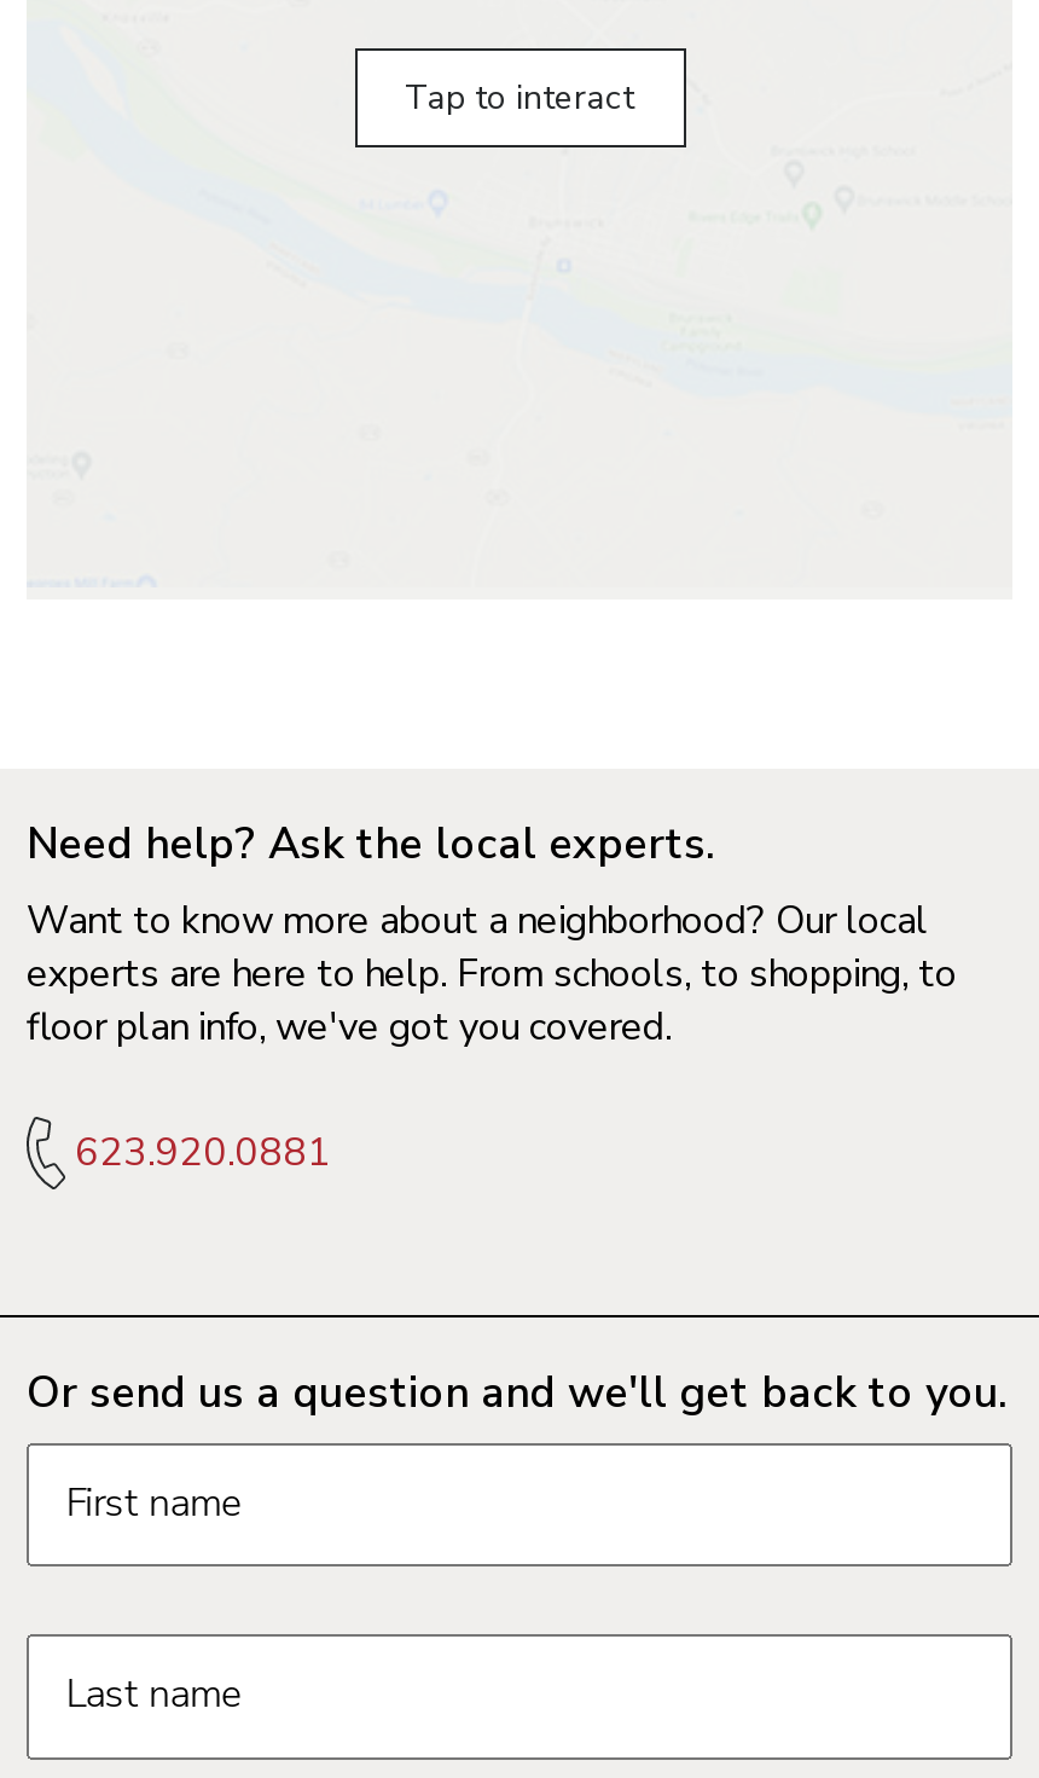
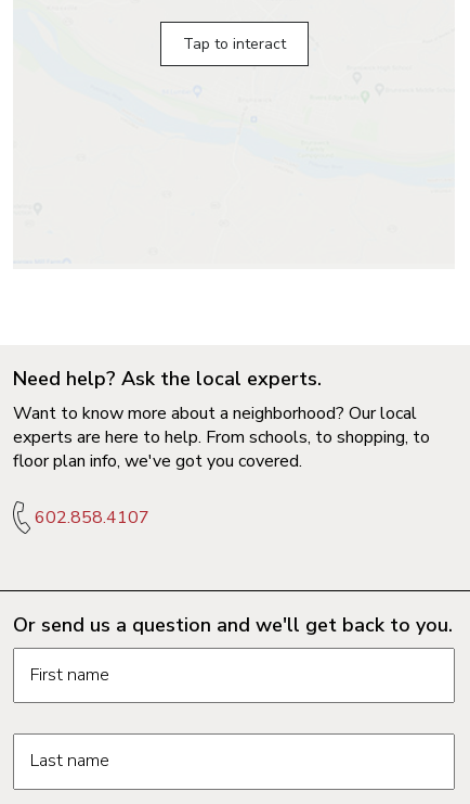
[75,1125,331,1178] 623.920.0881 -> [35,505,149,529] 602.858.4107

